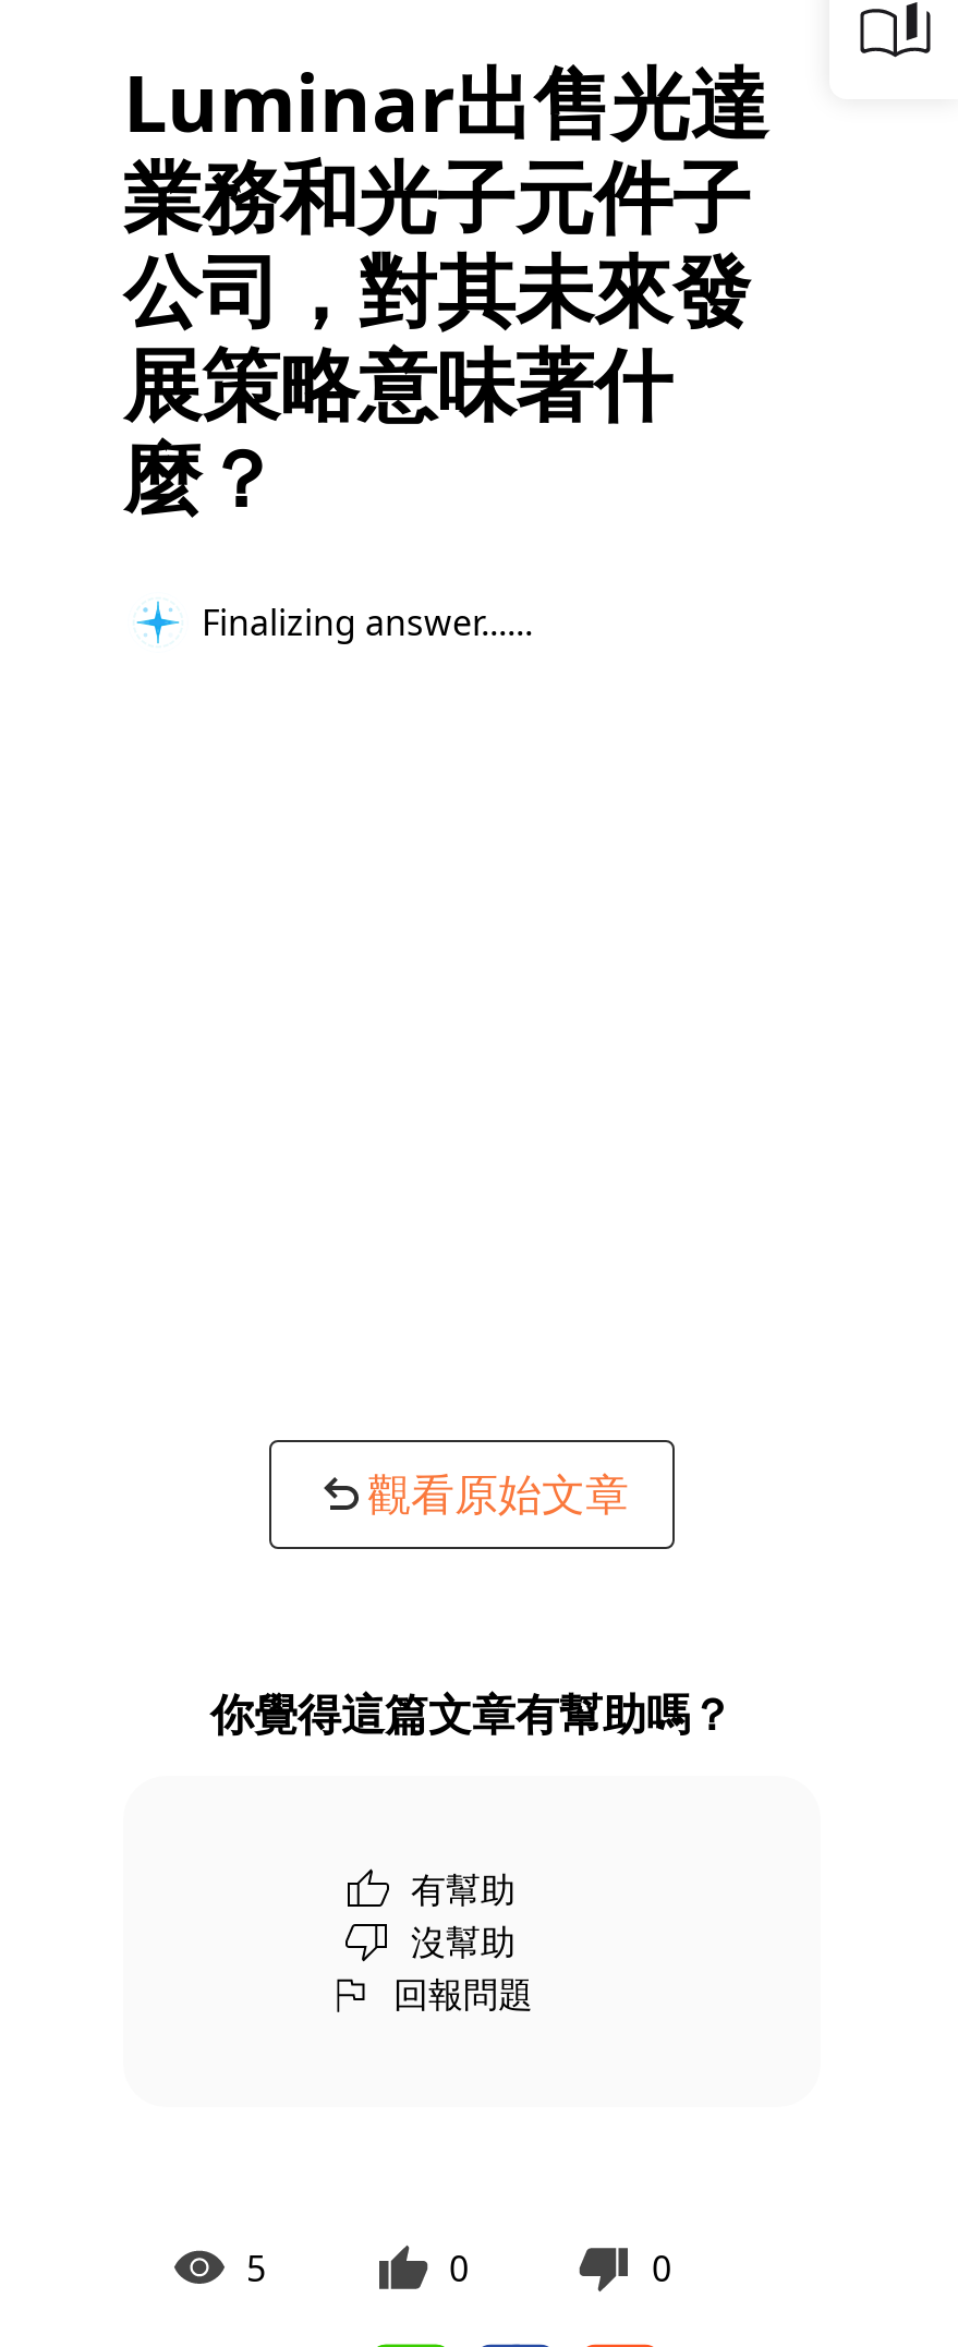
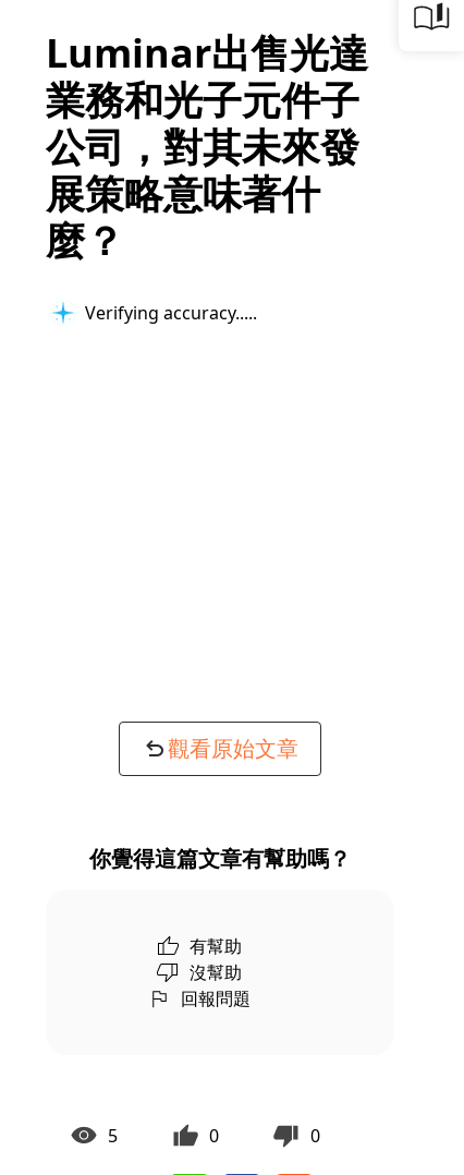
[202,597,507,645] Finalizing answer... -> [85,300,248,324] Verifying accuracy...

